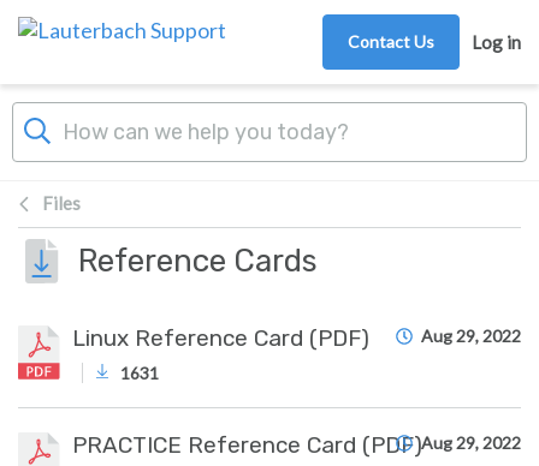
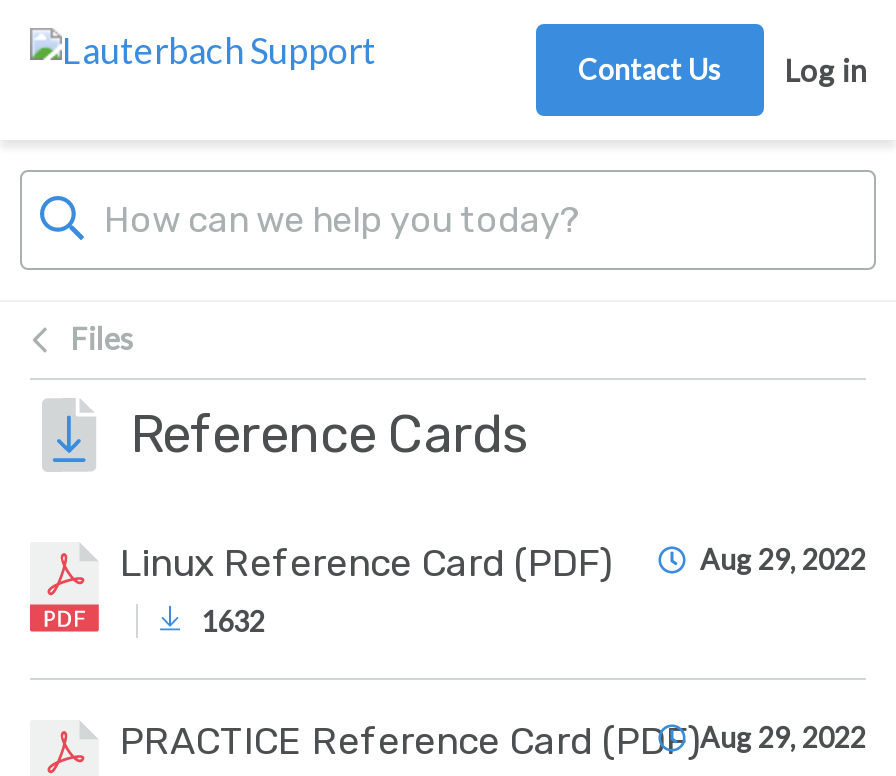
[121,363,159,383] 1631 -> [201,604,265,638] 1632

